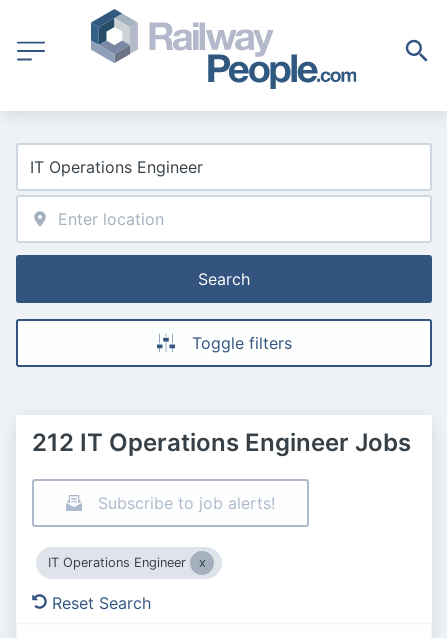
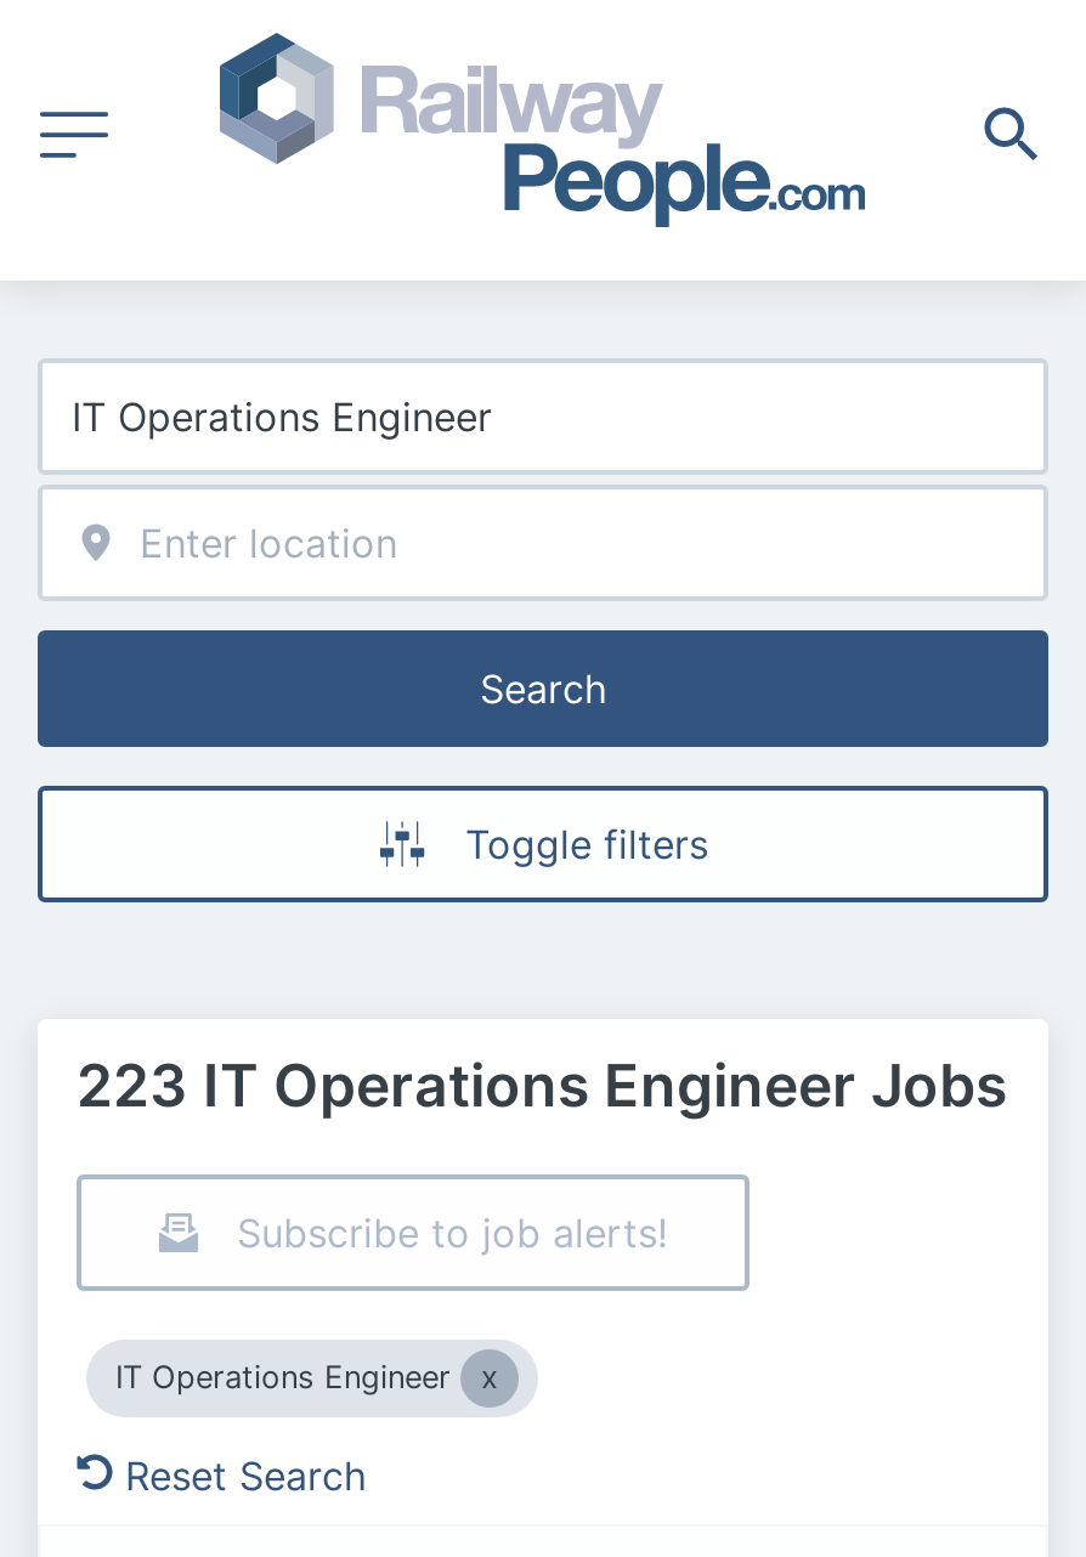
[32,428,411,457] 212 IT Operations Engineer Jobs -> [77,1051,1007,1121] 223 IT Operations Engineer Jobs

